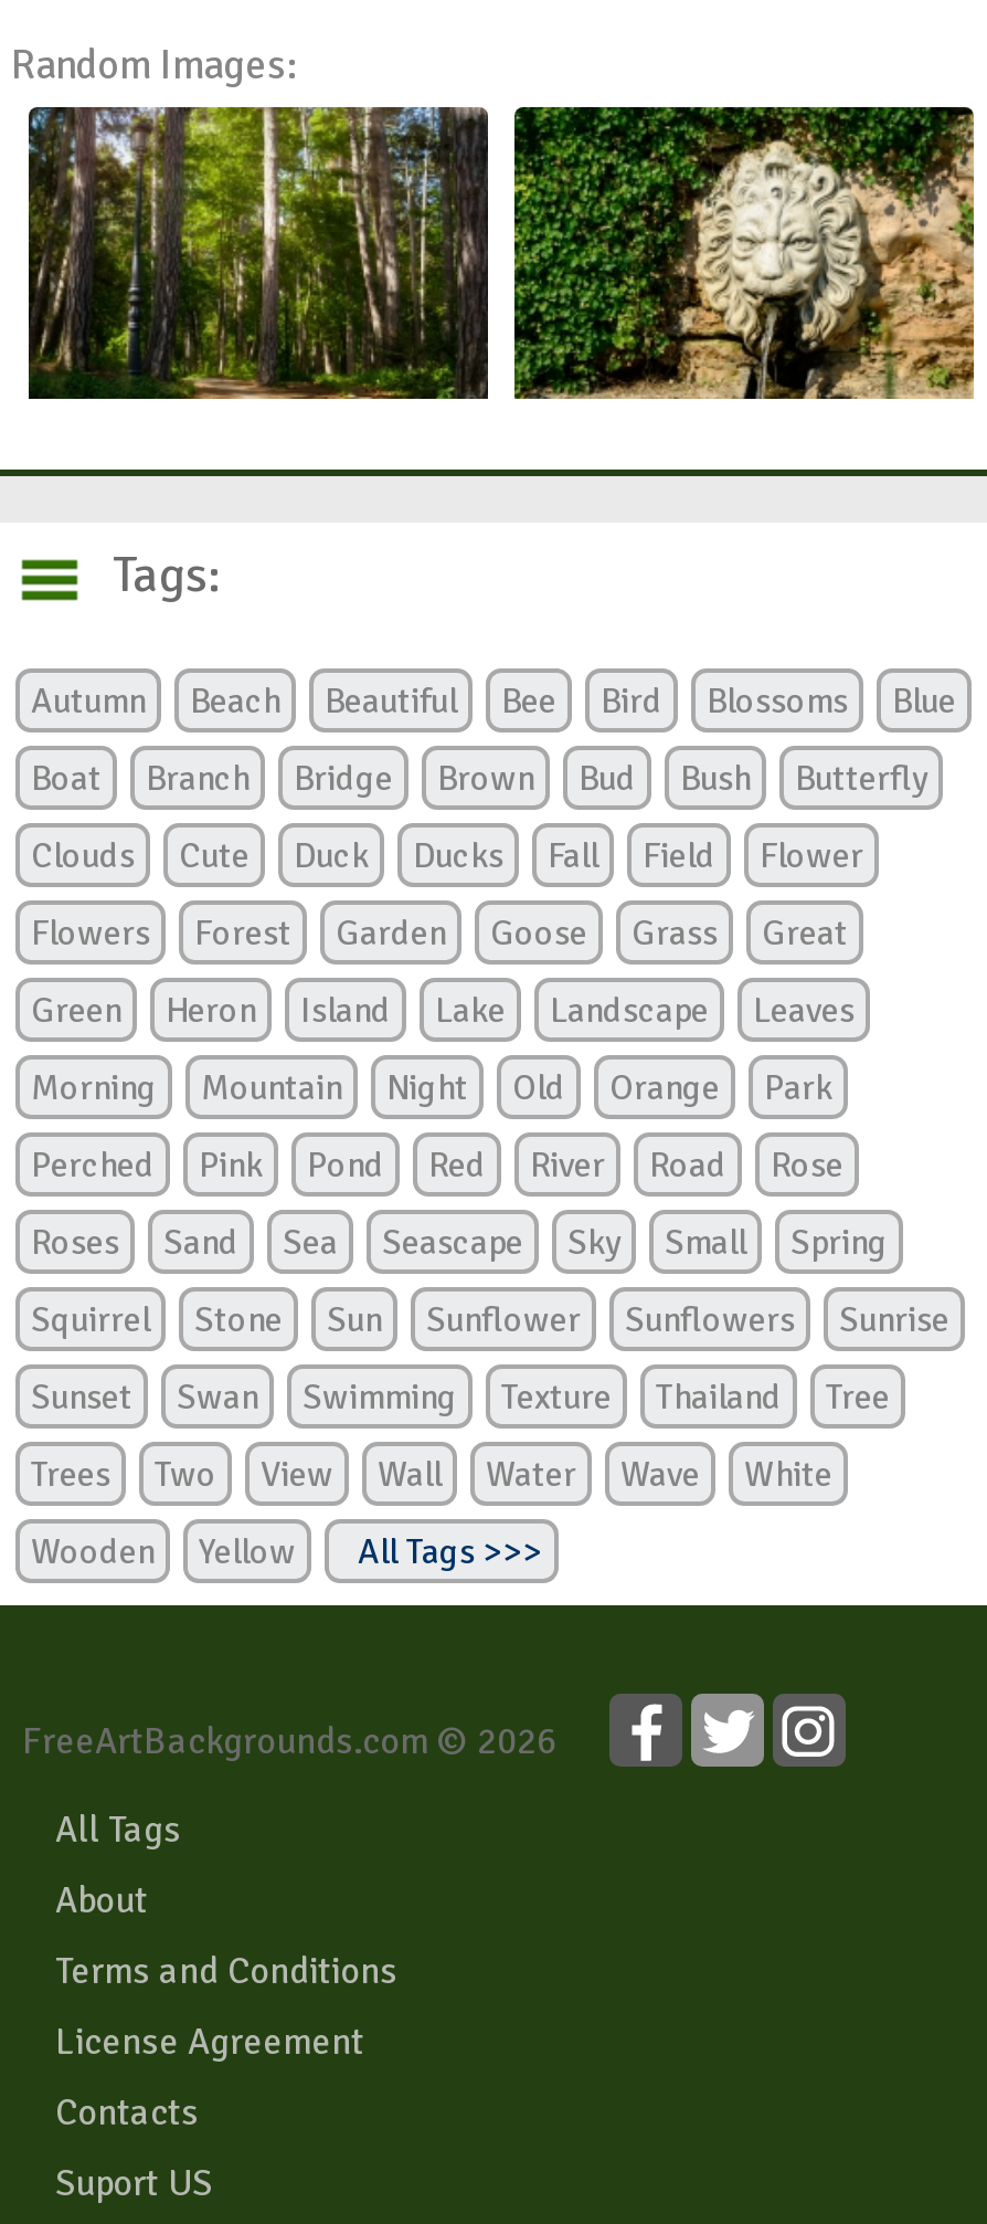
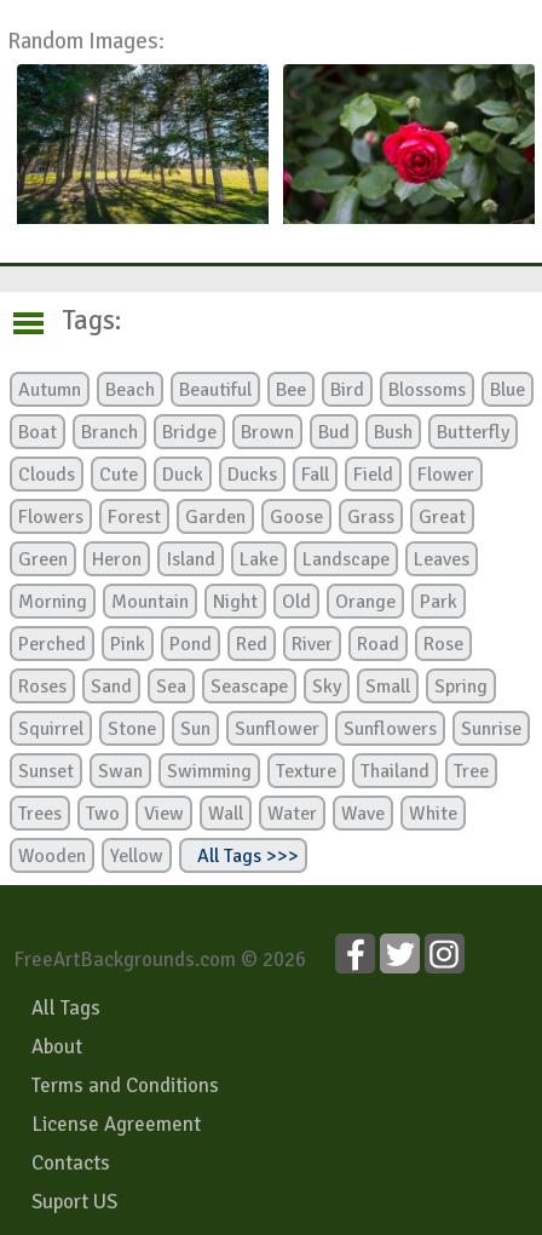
[26,105,490,401] [image] -> [17,63,270,225] [image]
[512,105,976,401] [image] -> [282,63,536,225] [image]

